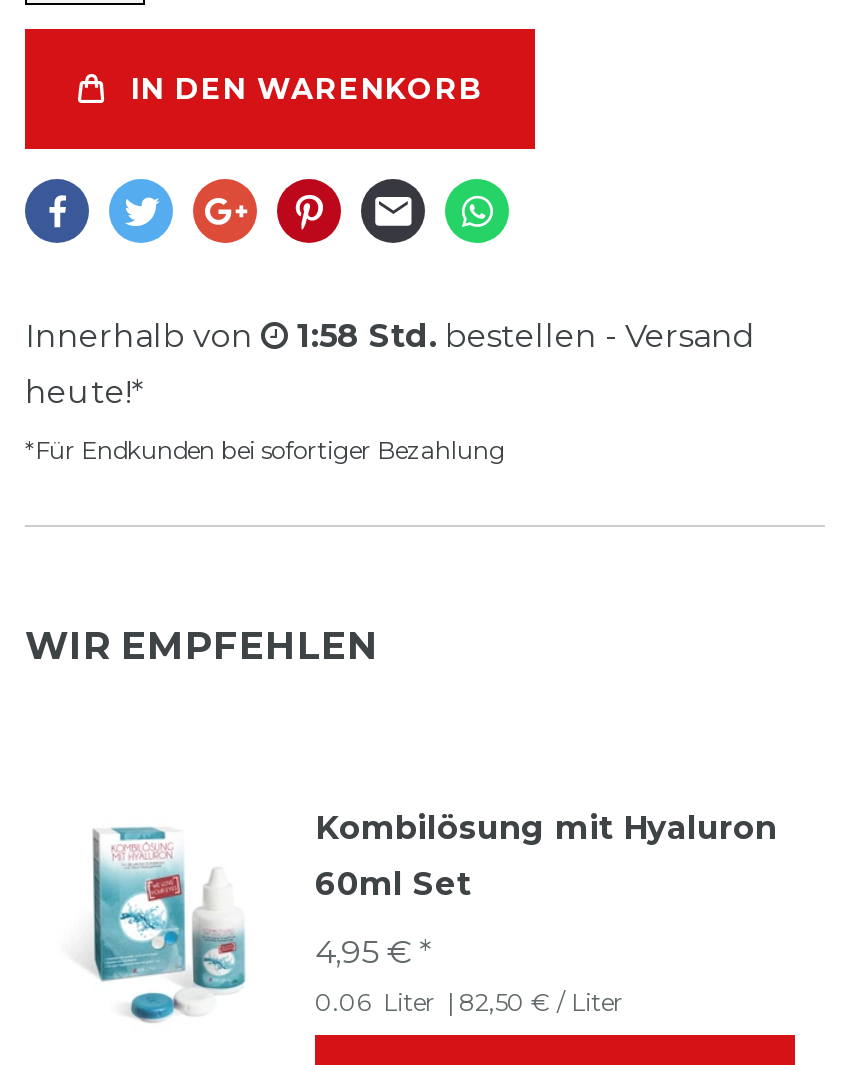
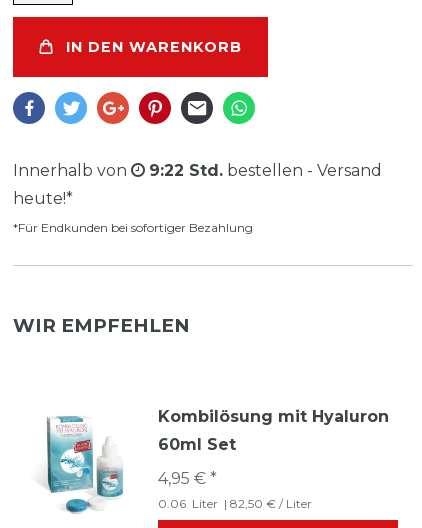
[297,317,755,355] 1:58 Std. bestellen - Versand -> [149,161,382,180] 9:22 Std. bestellen - Versand

